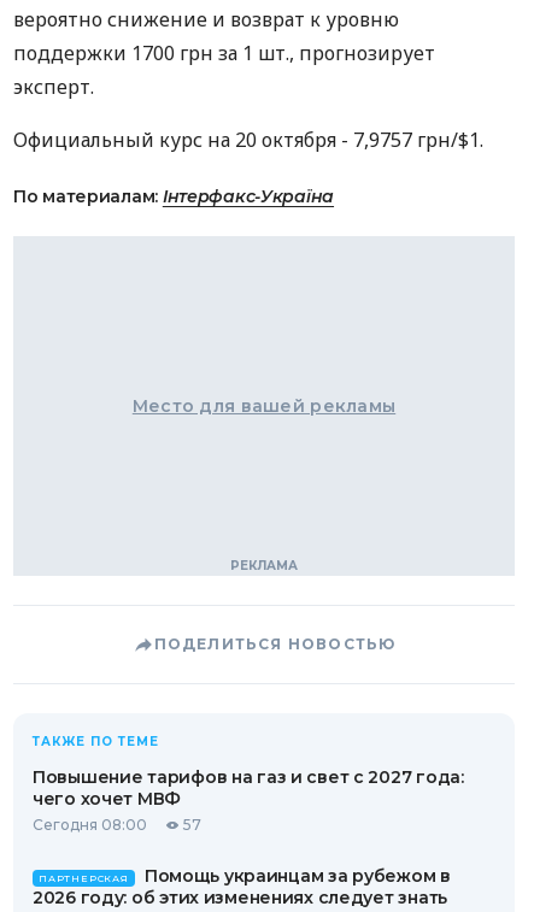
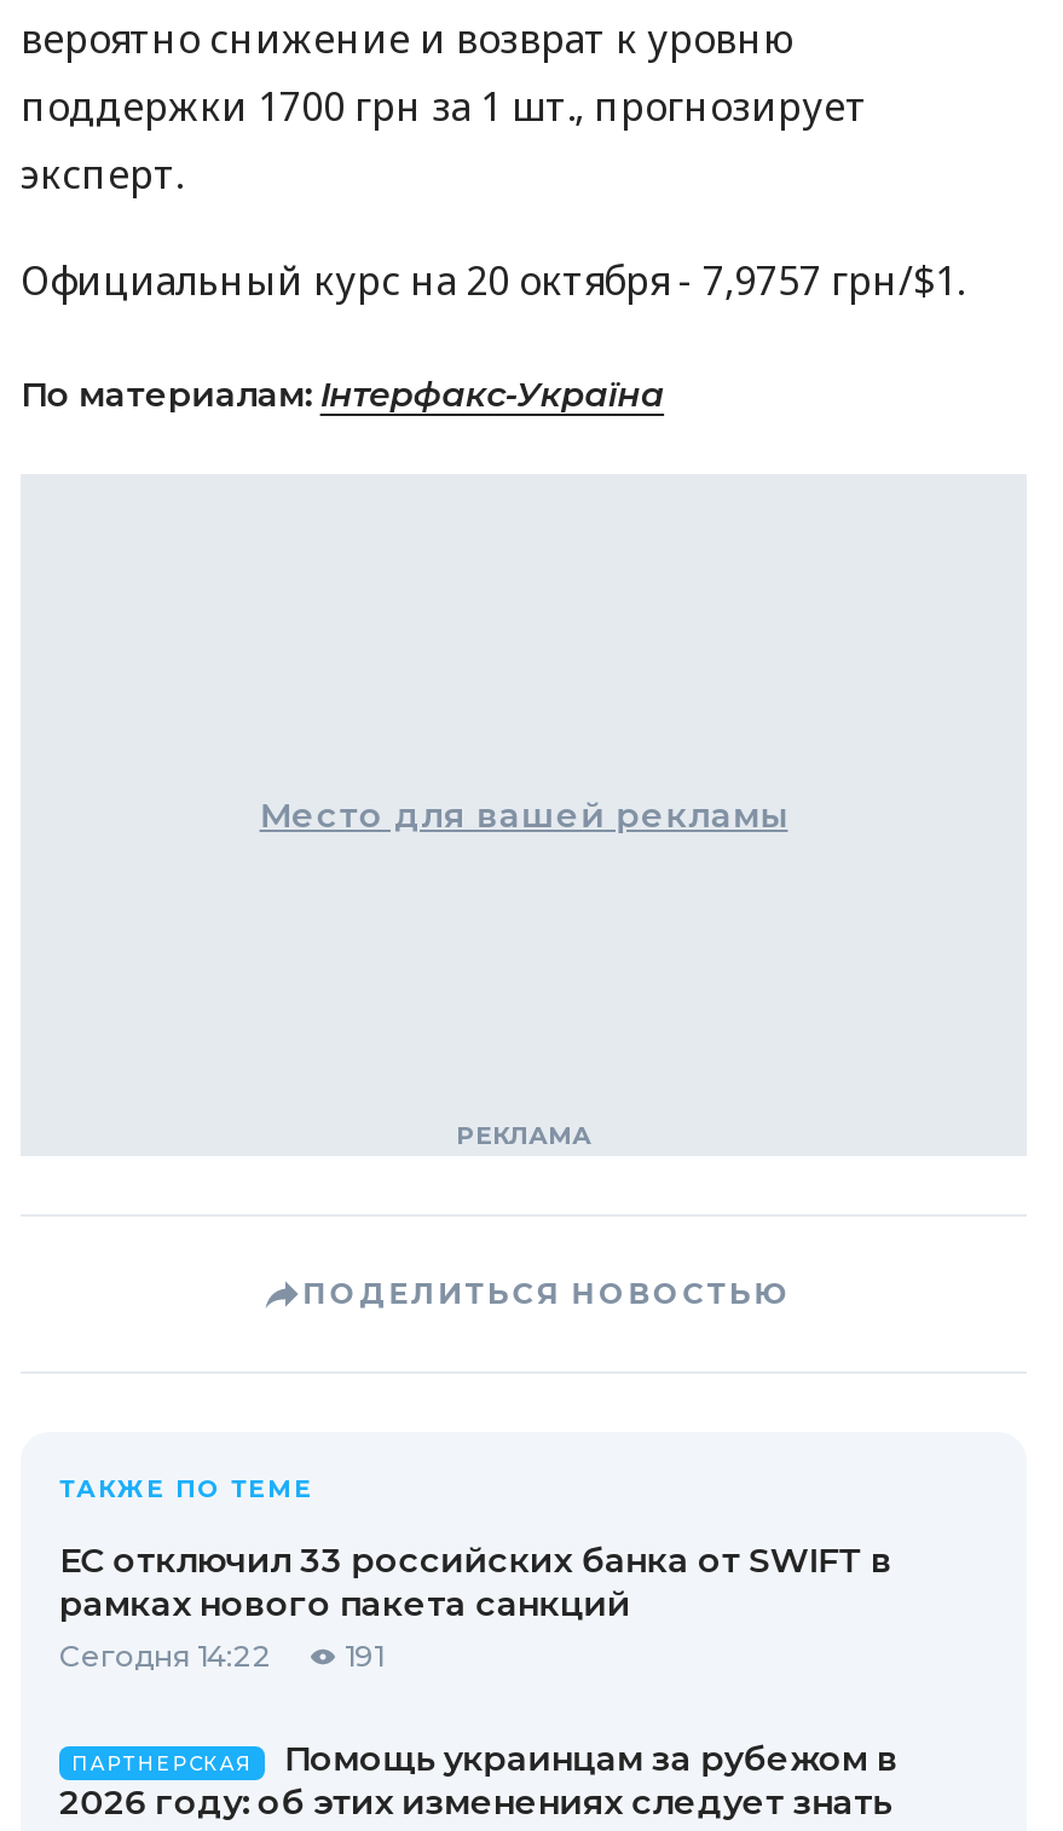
[33,766,464,834] Повышение тарифов на газ и свет с 2027 года: | чего хочет МВФ | Сегодня 08:00 | 57 -> [59,1538,892,1674] ЕС отключил 33 российских банка от SWIFT в | рамках нового пакета санкций | Сегодня 14:22 | 191

